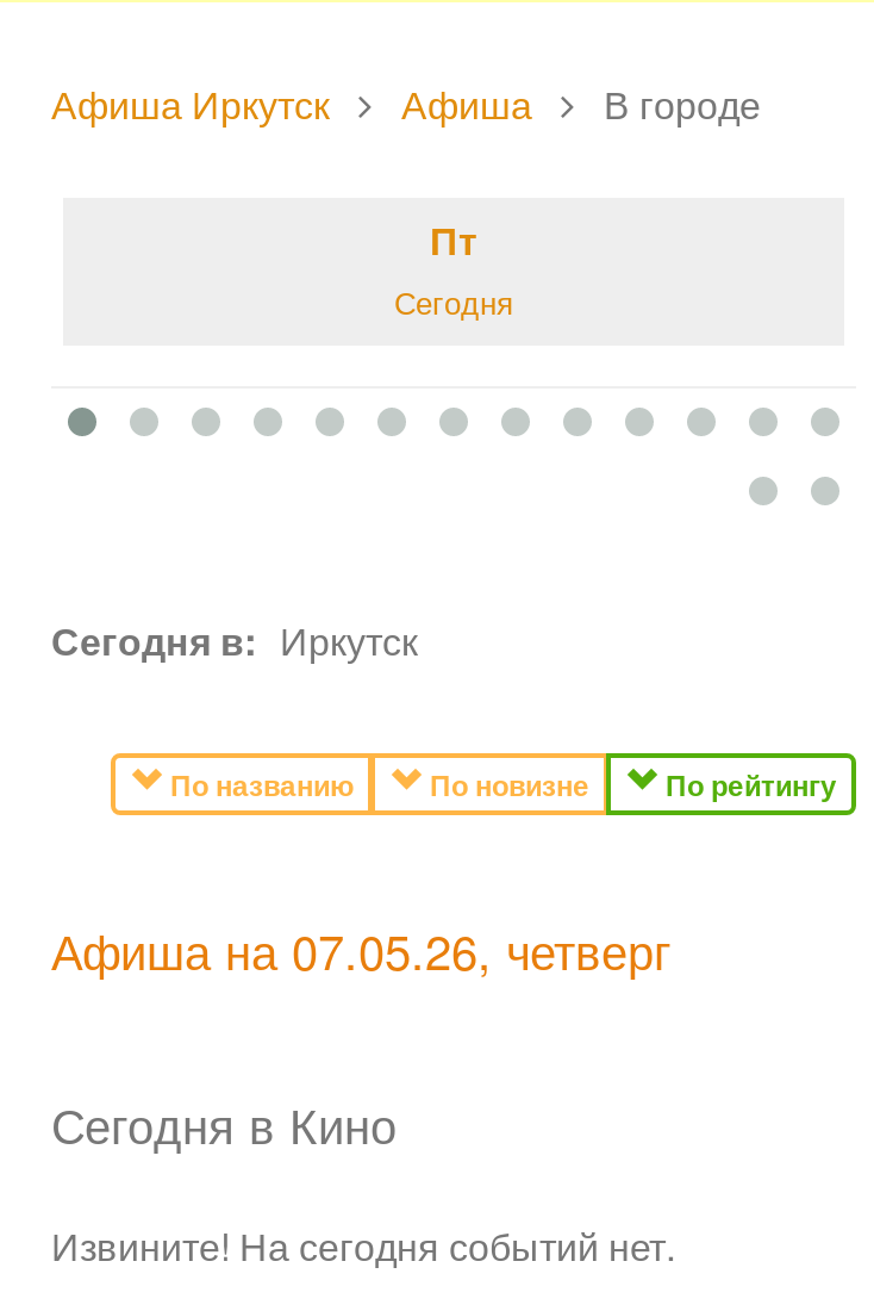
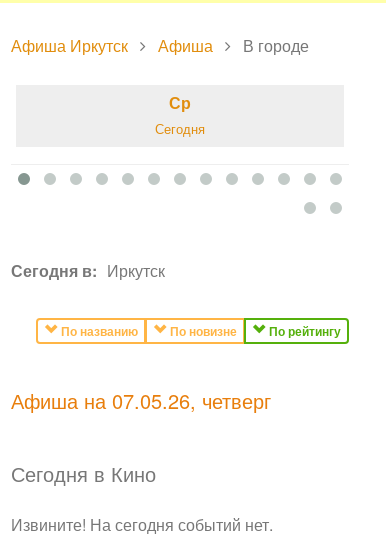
[430,212,477,267] Пт -> [169,91,191,114] Ср

